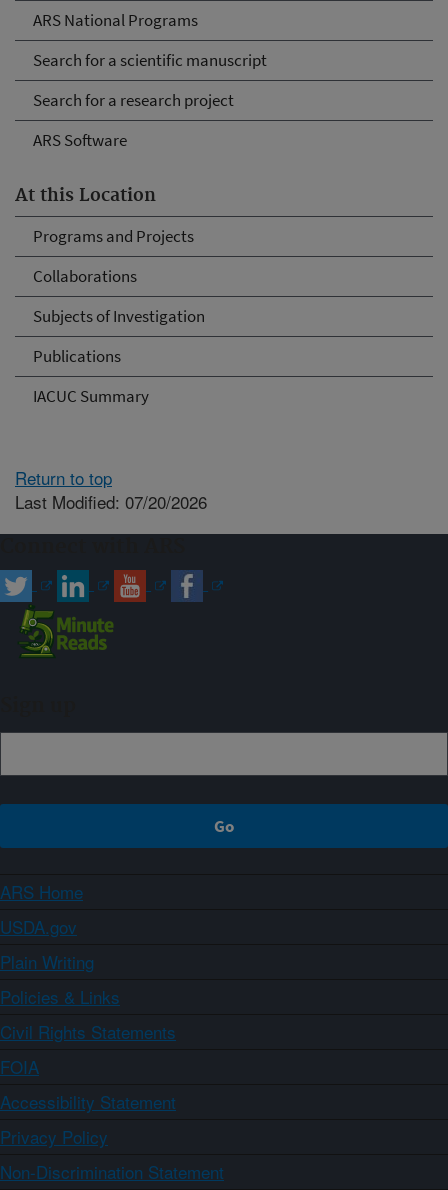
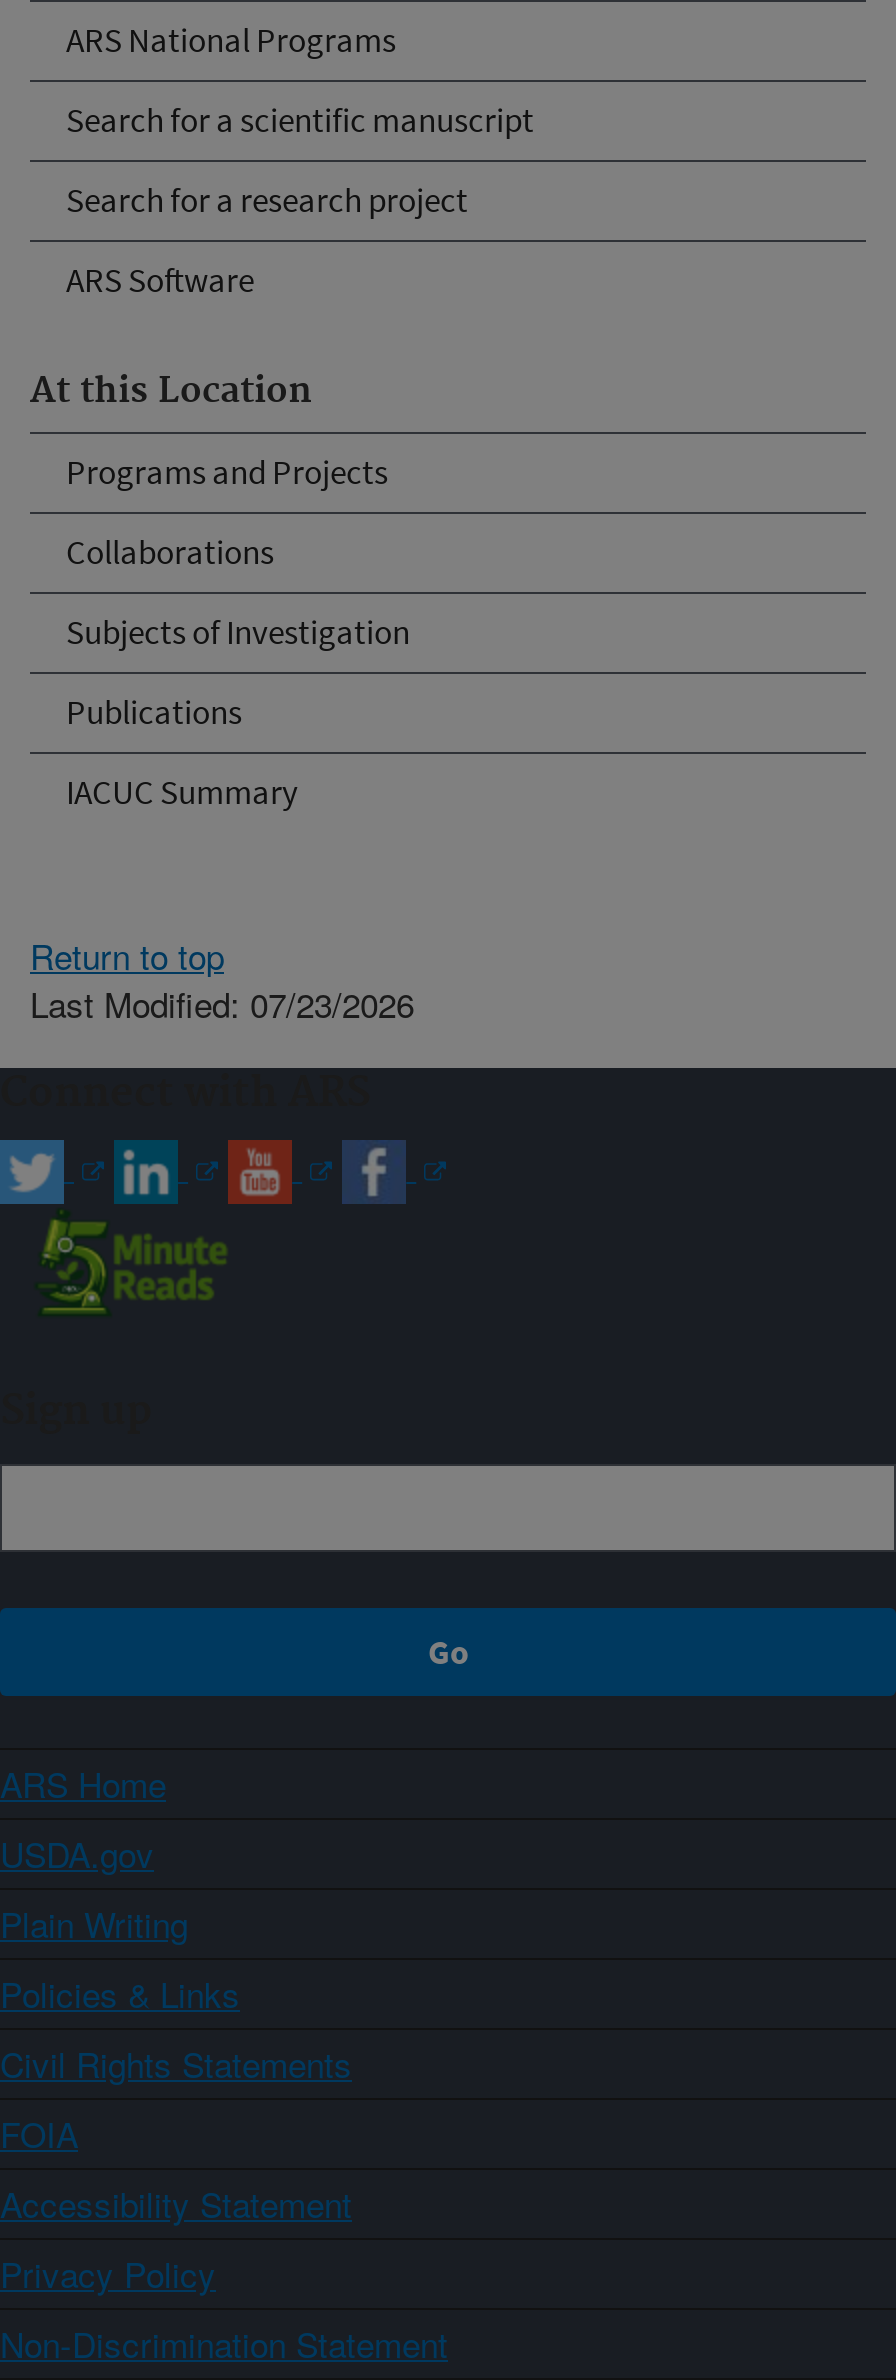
[15,488,207,513] Last Modified: 07/20/2026 -> [30,977,414,1027] Last Modified: 07/23/2026

